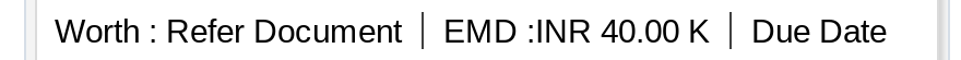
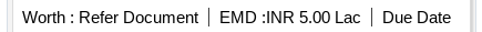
[55,12,887,50] Worth : Refer Document EMD : INR 40.00 K Due Date -> [22,8,451,27] Worth : Refer Document EMD : INR 5.00 Lac Due Date

